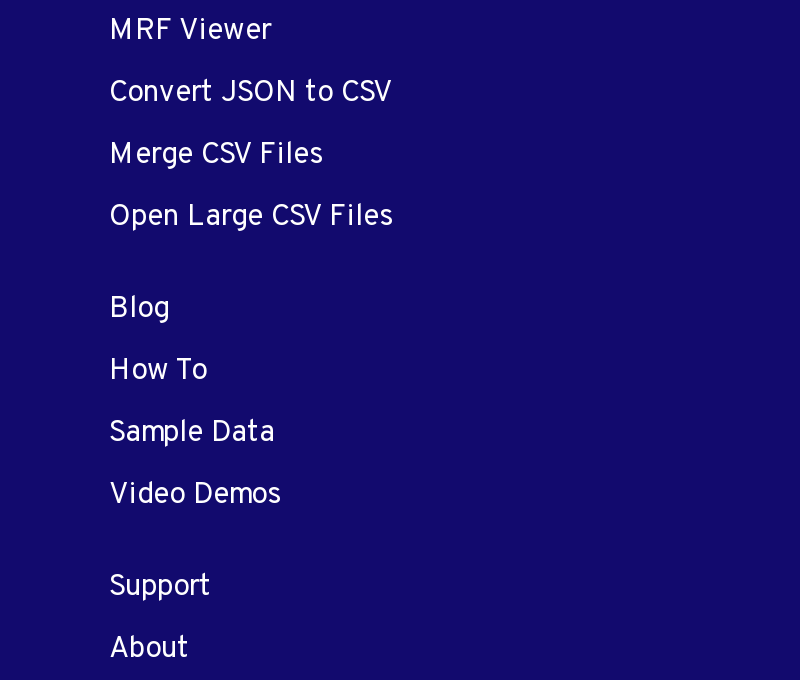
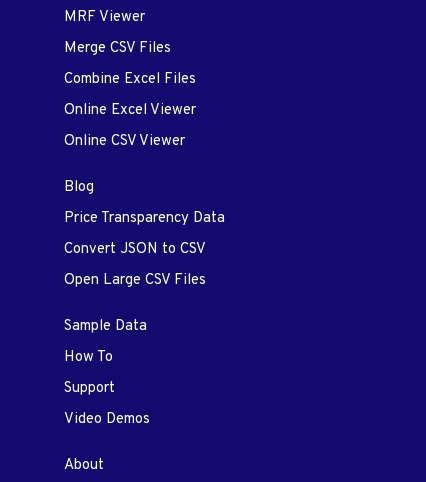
moved [109,76,393,114] -> [64,240,206,259]: Convert JSON to CSV
moved [109,138,323,176] -> [64,39,171,58]: Merge CSV Files
none -> [64,70,196,151] Combine Excel Files | Online Excel Viewer | Online CSV Viewer
moved [109,200,393,238] -> [64,271,206,290]: Open Large CSV Files
none -> [64,209,225,228] Price Transparency Data
moved [109,354,207,392] -> [64,348,113,367]: How To
moved [109,478,281,516] -> [64,410,150,429]: Video Demos

